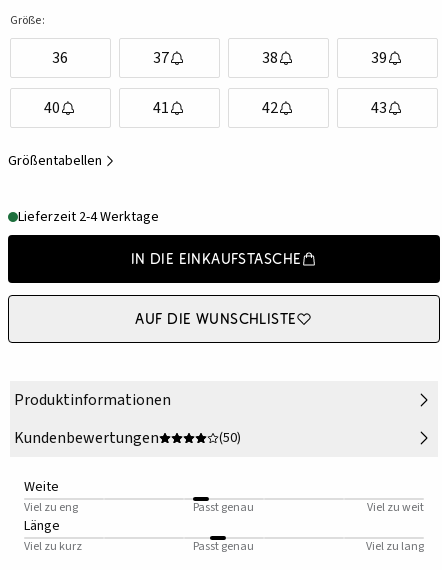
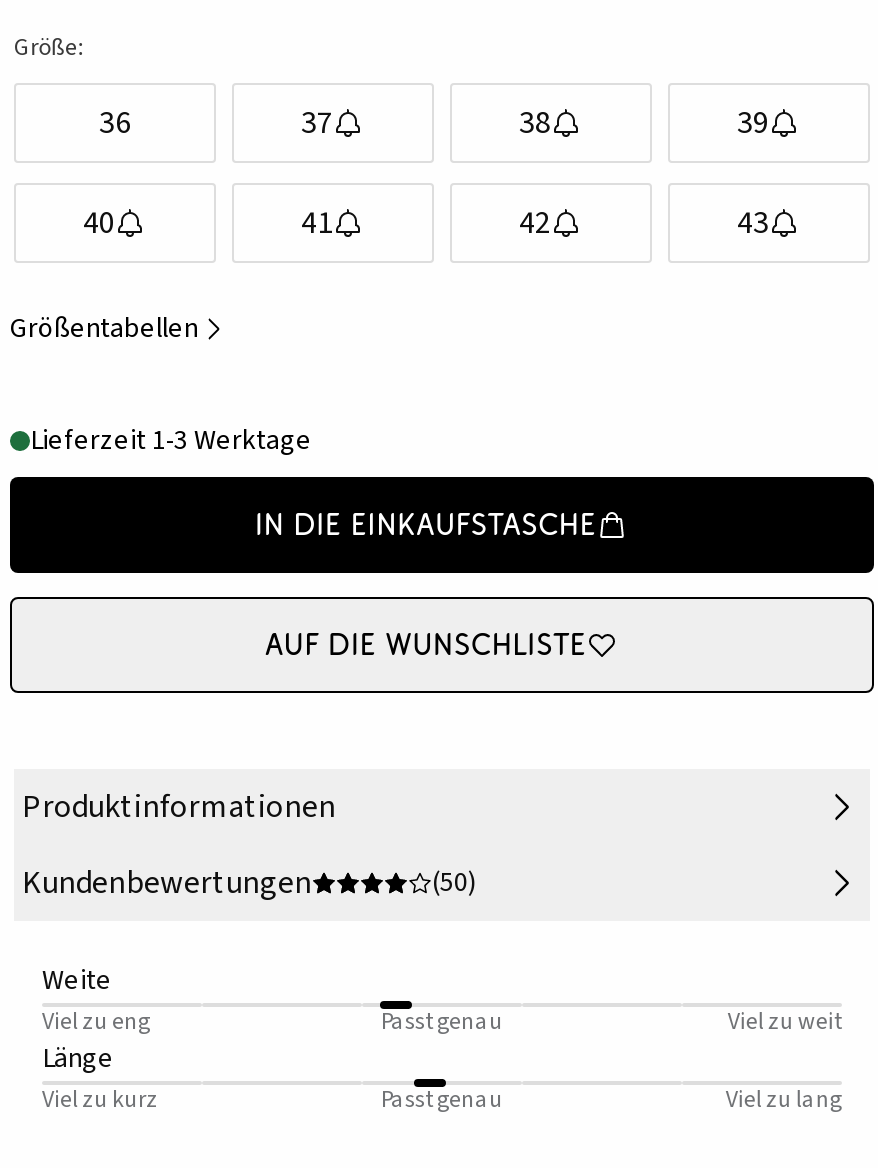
[18,207,159,227] Lieferzeit 2-4 Werktage -> [30,422,312,462] Lieferzeit 1-3 Werktage

